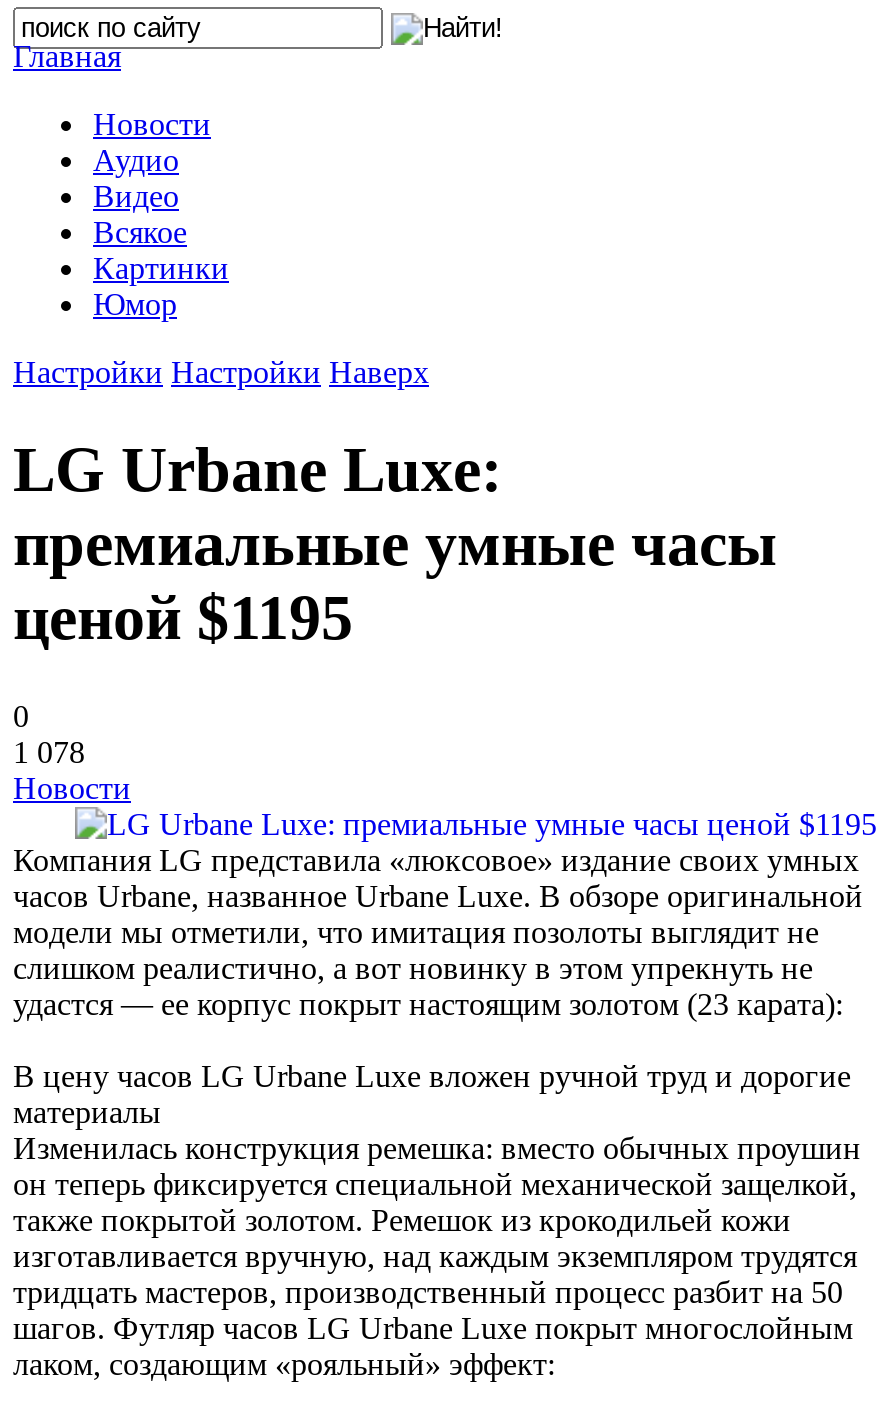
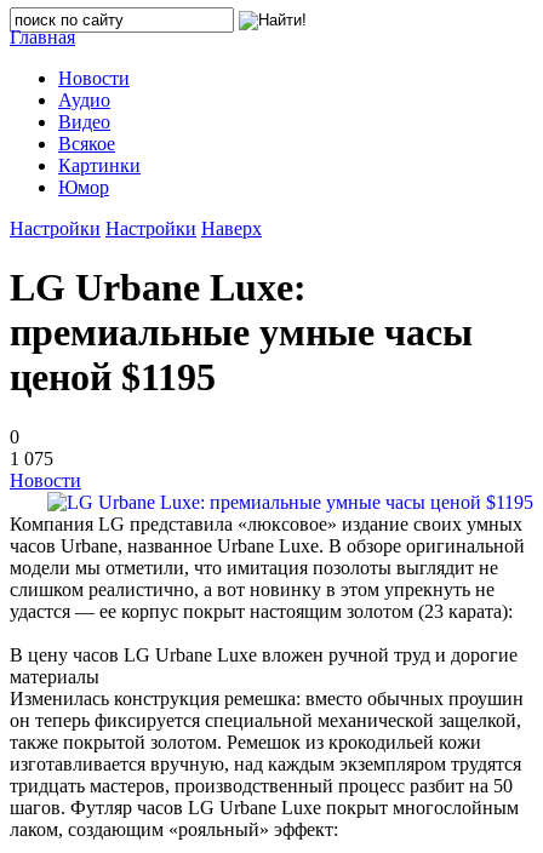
[13,735,85,769] 1 078 -> [10,448,53,469] 1 075

